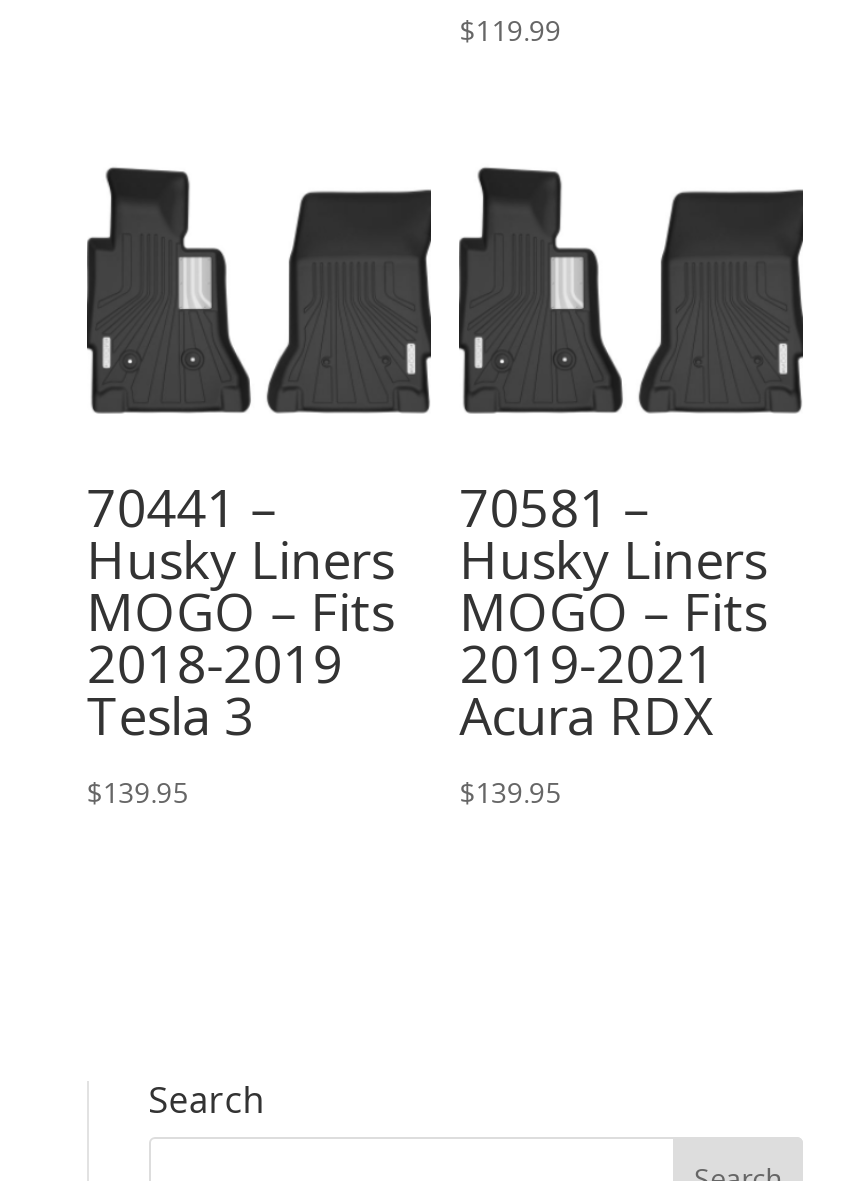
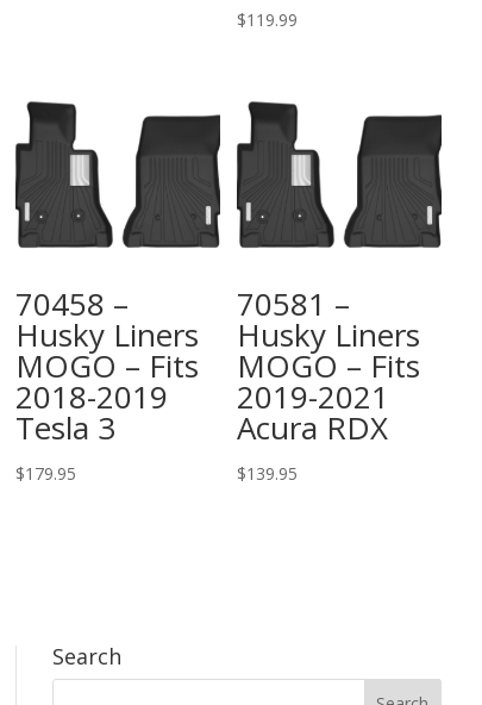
[87,471,277,543] 70441 – -> [15,282,128,325] 70458 –
[87,773,189,811] $139.95 -> [15,462,76,484] $179.95

